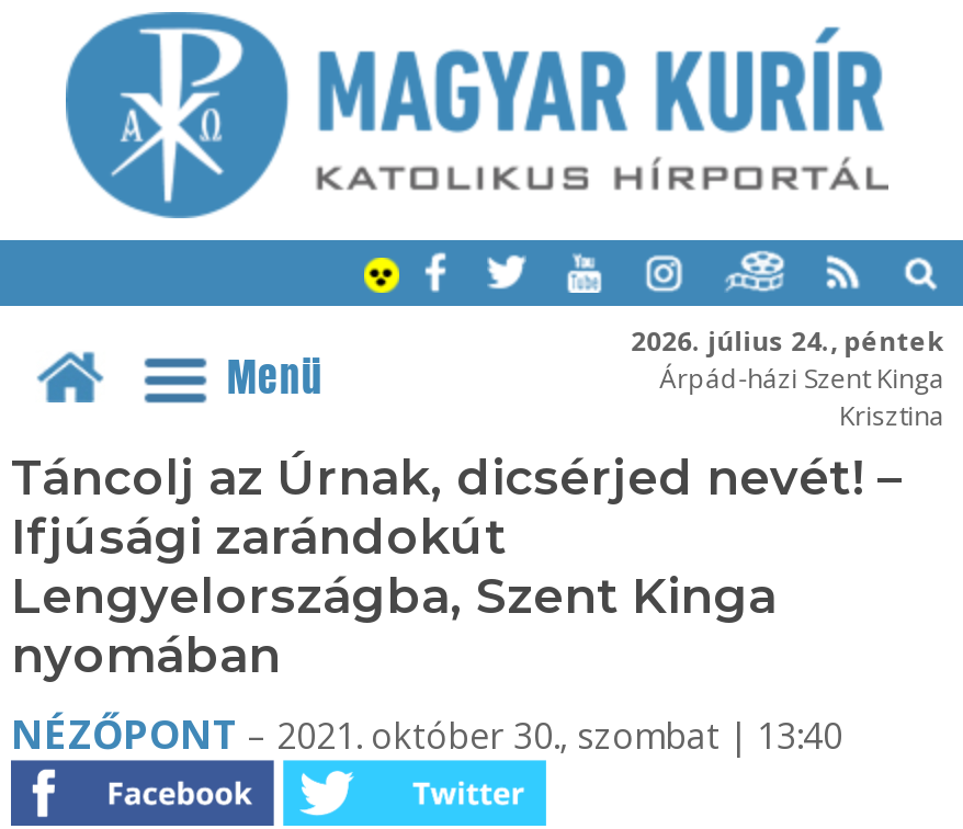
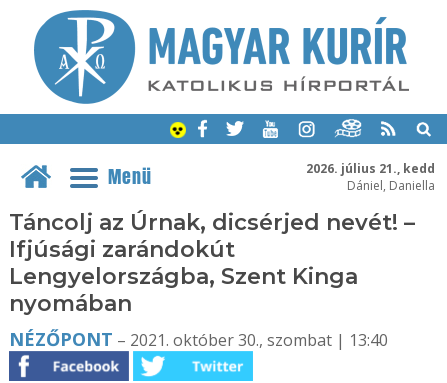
[631,321,945,433] 2026. július 24., péntek | Árpád-házi Szent Kinga | Krisztina -> [306,159,435,193] 2026. július 21., kedd | Dániel, Daniella

